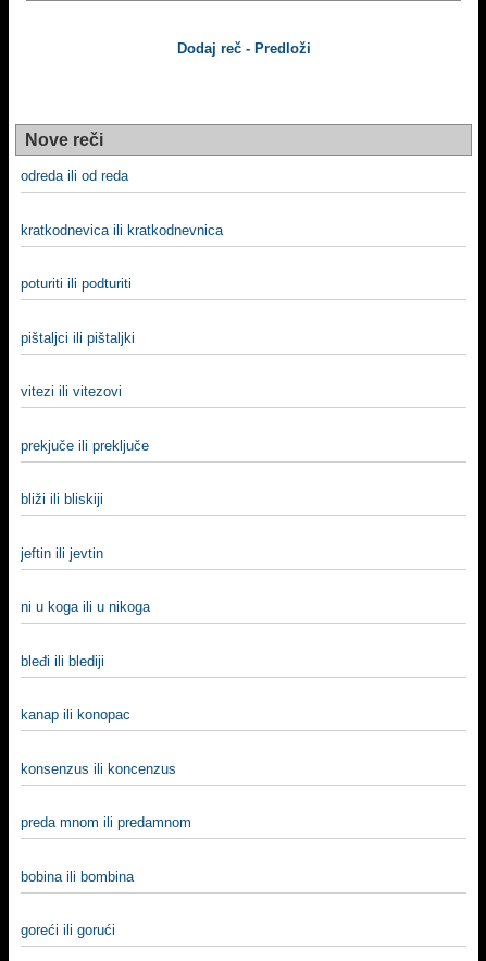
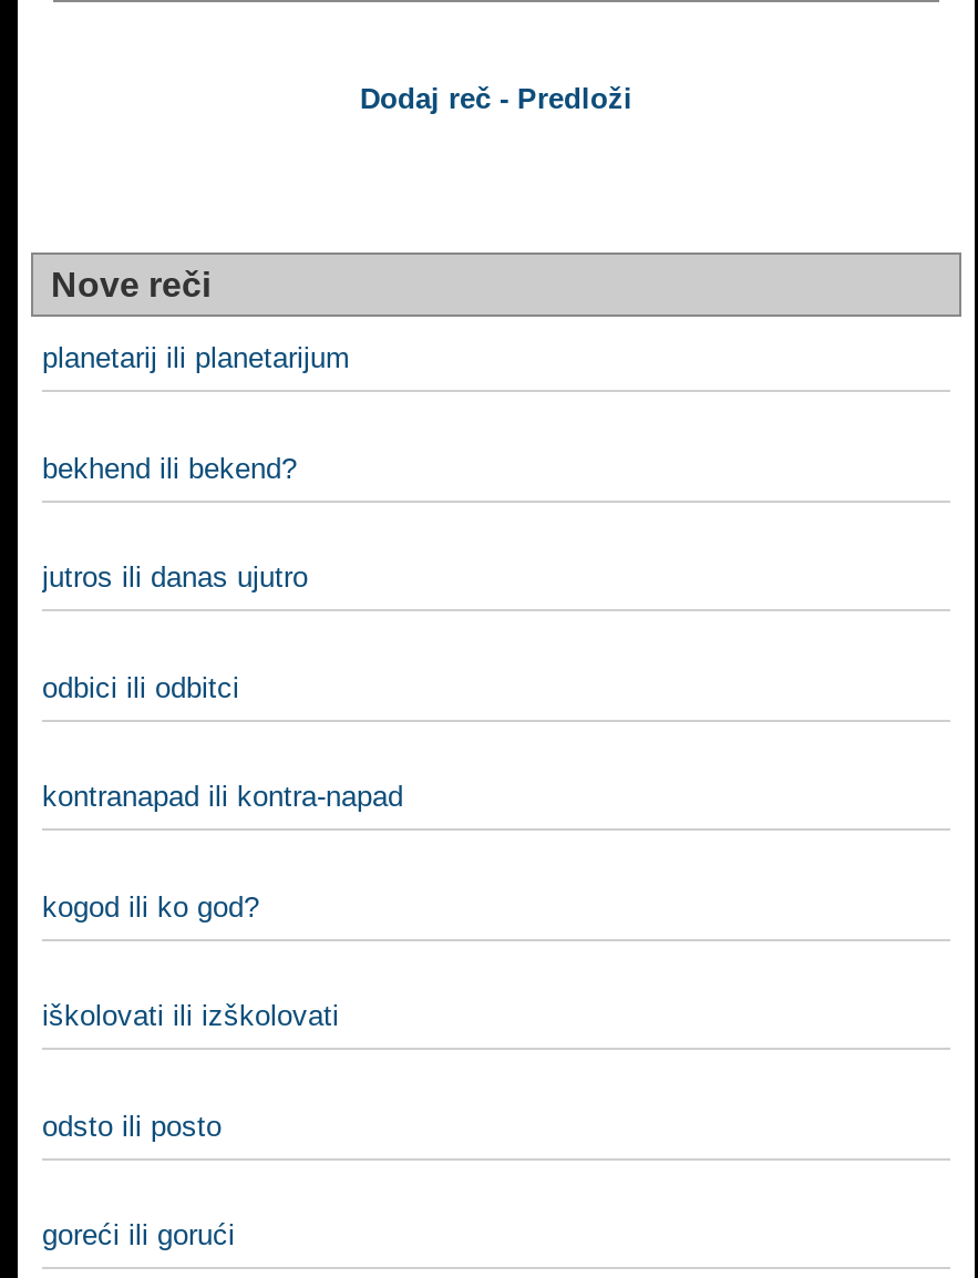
[21,168,223,884] odreda ili od reda | kratkodnevica ili kratkodnevnica | poturiti ili podturiti | pištaljci ili pištaljki | vitezi ili vitezovi | prekjuče ili preključe | bliži ili bliskiji | jeftin ili jevtin | ni u koga ili u nikoga | bleđi ili blediji | kanap ili konopac | konsenzus ili koncenzus | preda mnom ili predamnom | bobina ili bombina -> [42,341,403,1142] planetarij ili planetarijum | bekhend ili bekend? | jutros ili danas ujutro | odbici ili odbitci | kontranapad ili kontra-napad | kogod ili ko god? | iškolovati ili izškolovati | odsto ili posto

